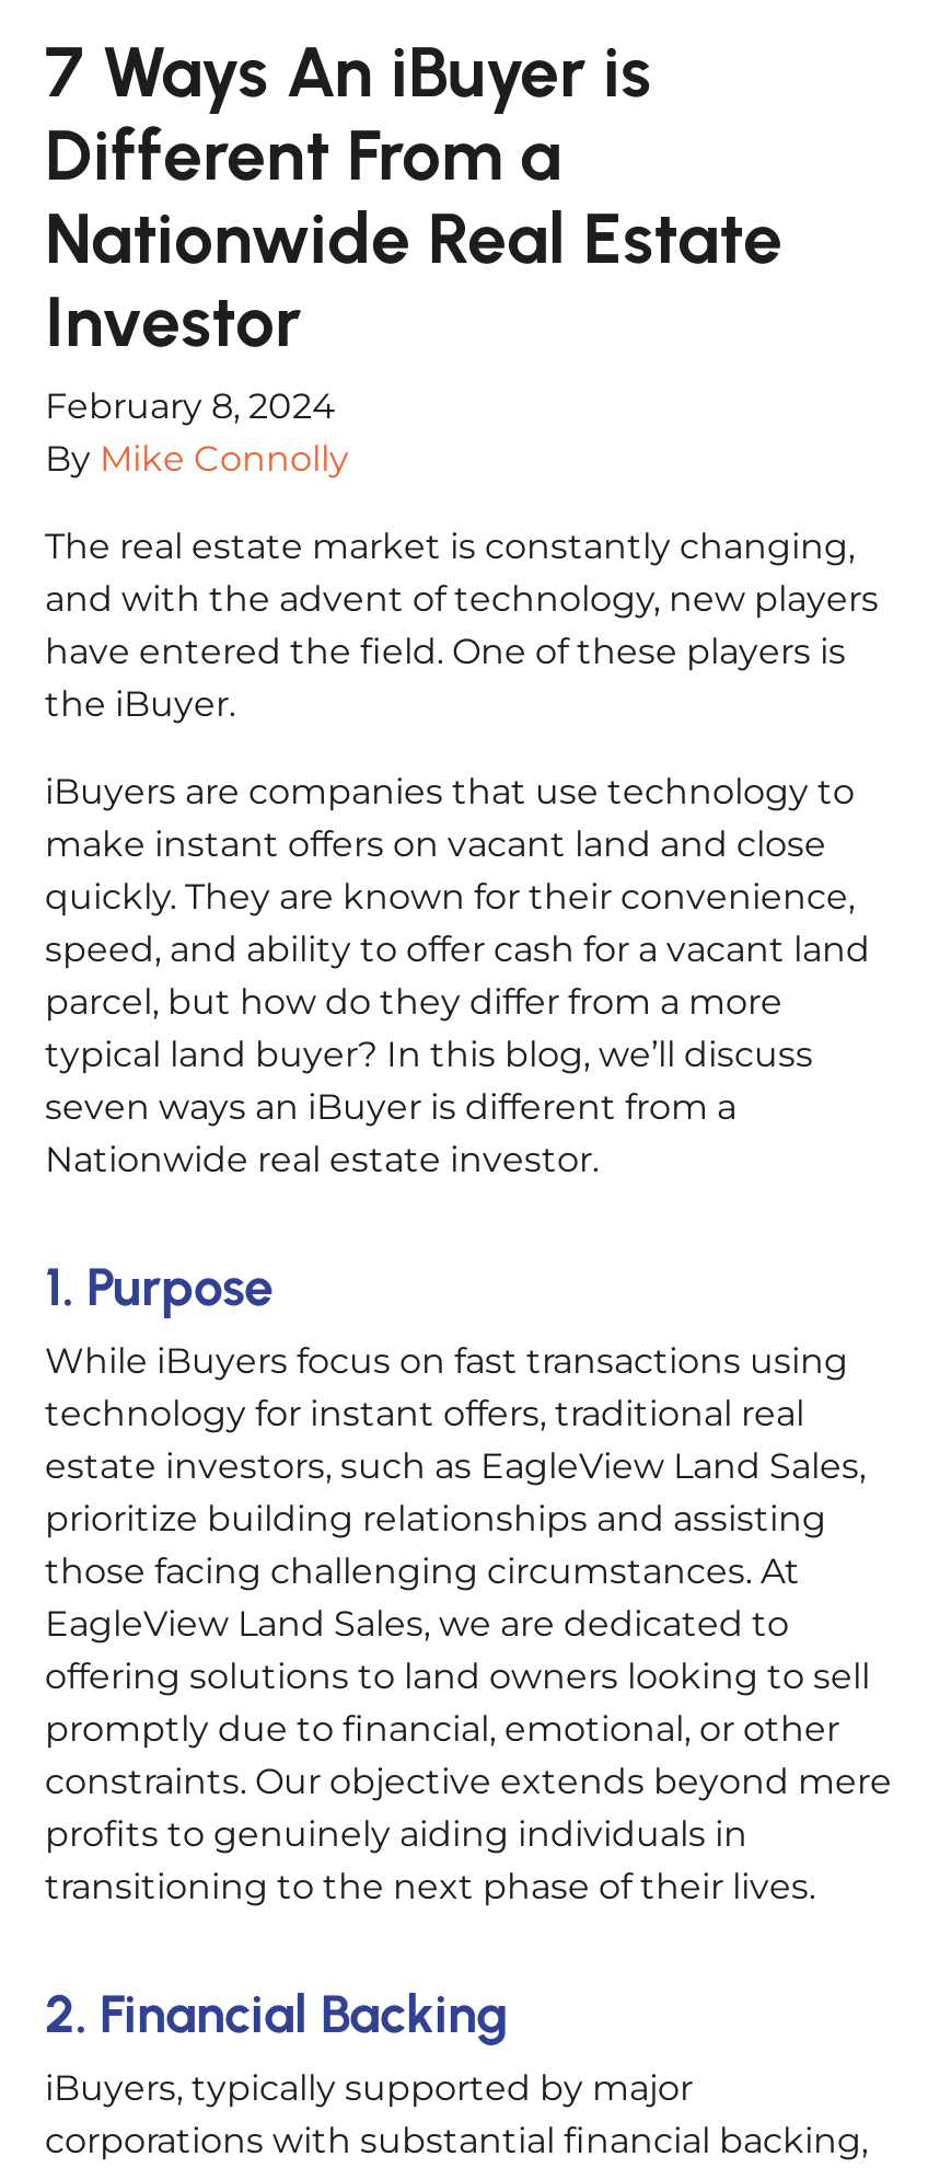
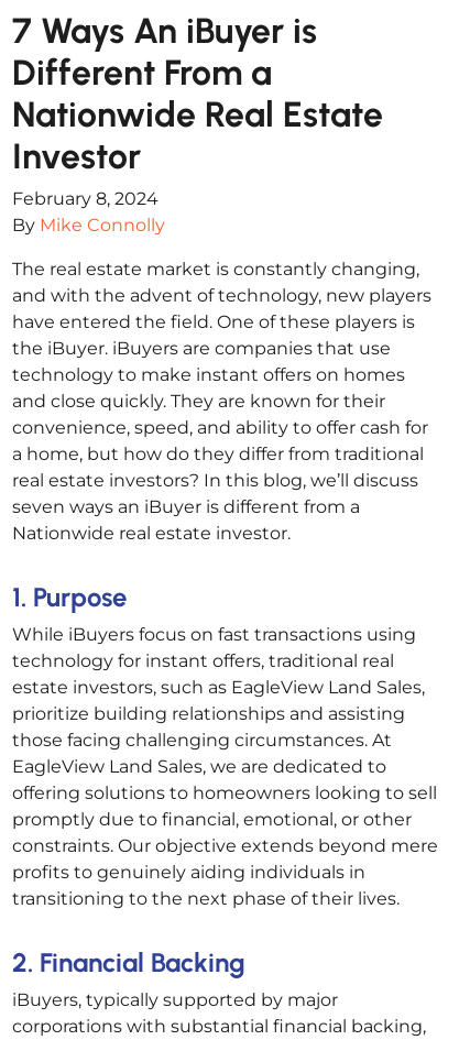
[45,683,870,1075] the iBuyer. | iBuyers are companies that use technology to | make instant offers on vacant land and close | quickly. They are known for their convenience, | speed, and ability to offer cash for a vacant land | parcel, but how do they differ from a more | typical land buyer? In this blog, we’ll discuss -> [12,338,428,491] the iBuyer. iBuyers are companies that use | technology to make instant offers on homes | and close quickly. They are known for their | convenience, speed, and ability to offer cash for | a home, but how do they differ from traditional | real estate investors? In this blog, we’ll discuss
[45,1656,870,1697] offering solutions to land owners looking to sell -> [12,782,437,803] offering solutions to homeowners looking to sell

